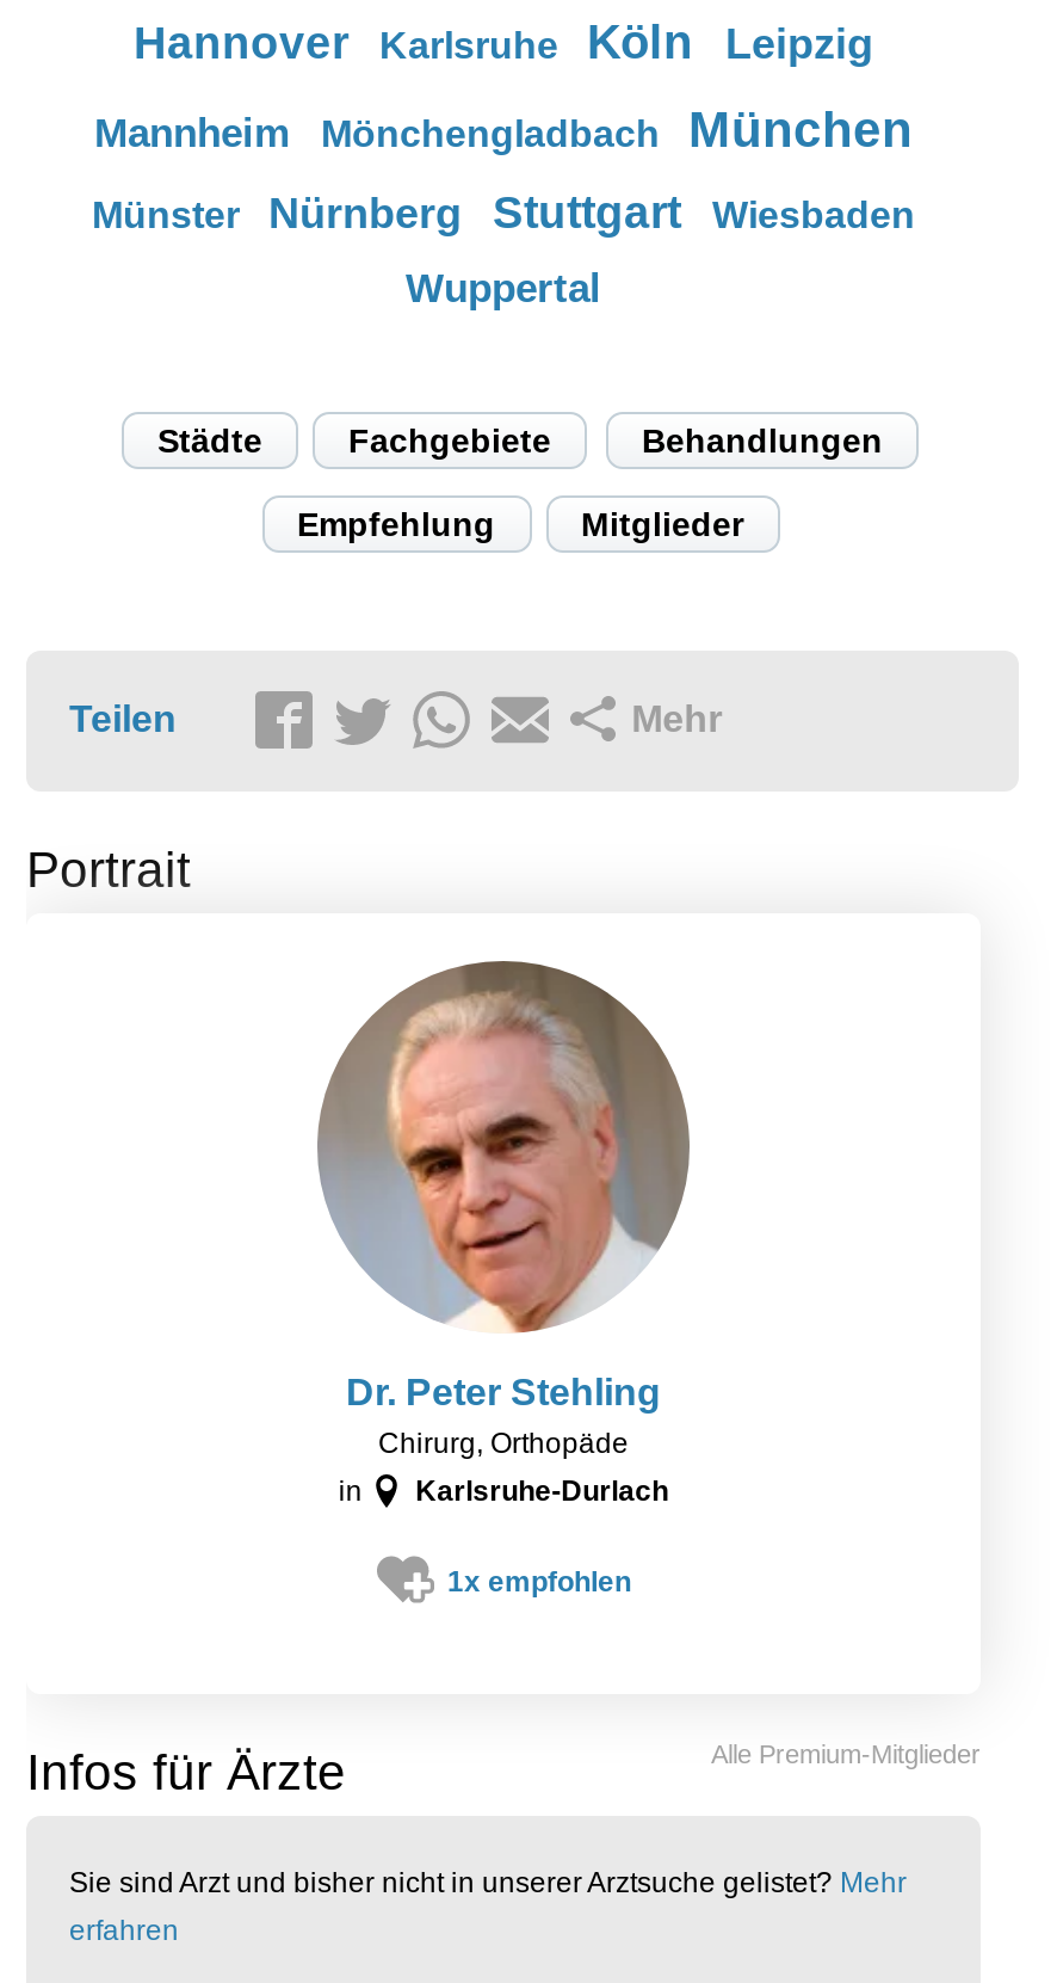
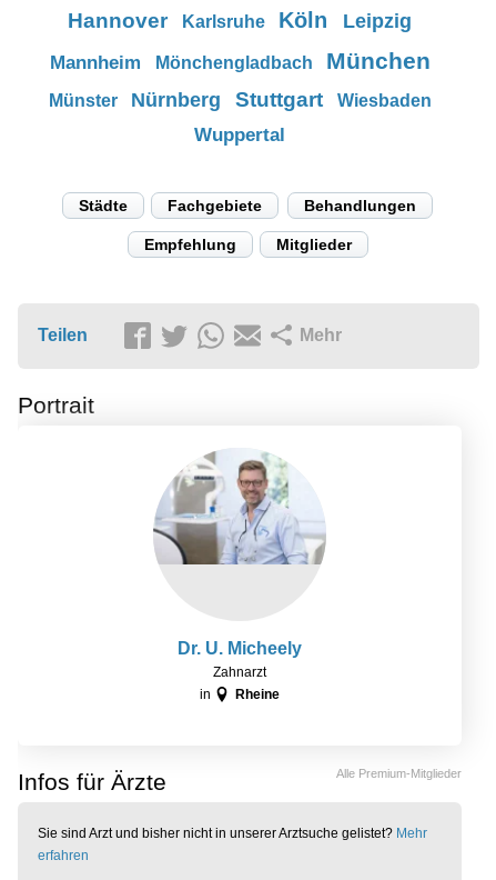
[317,959,692,1461] [image] | Dr. Peter Stehling | Chirurg, Orthopäde -> [154,448,326,680] [image] | Dr. U. Micheely | Zahnarzt
[415,1475,668,1599] Karlsruhe-Durlach | 1x empfohlen -> [235,687,280,702] Rheine

